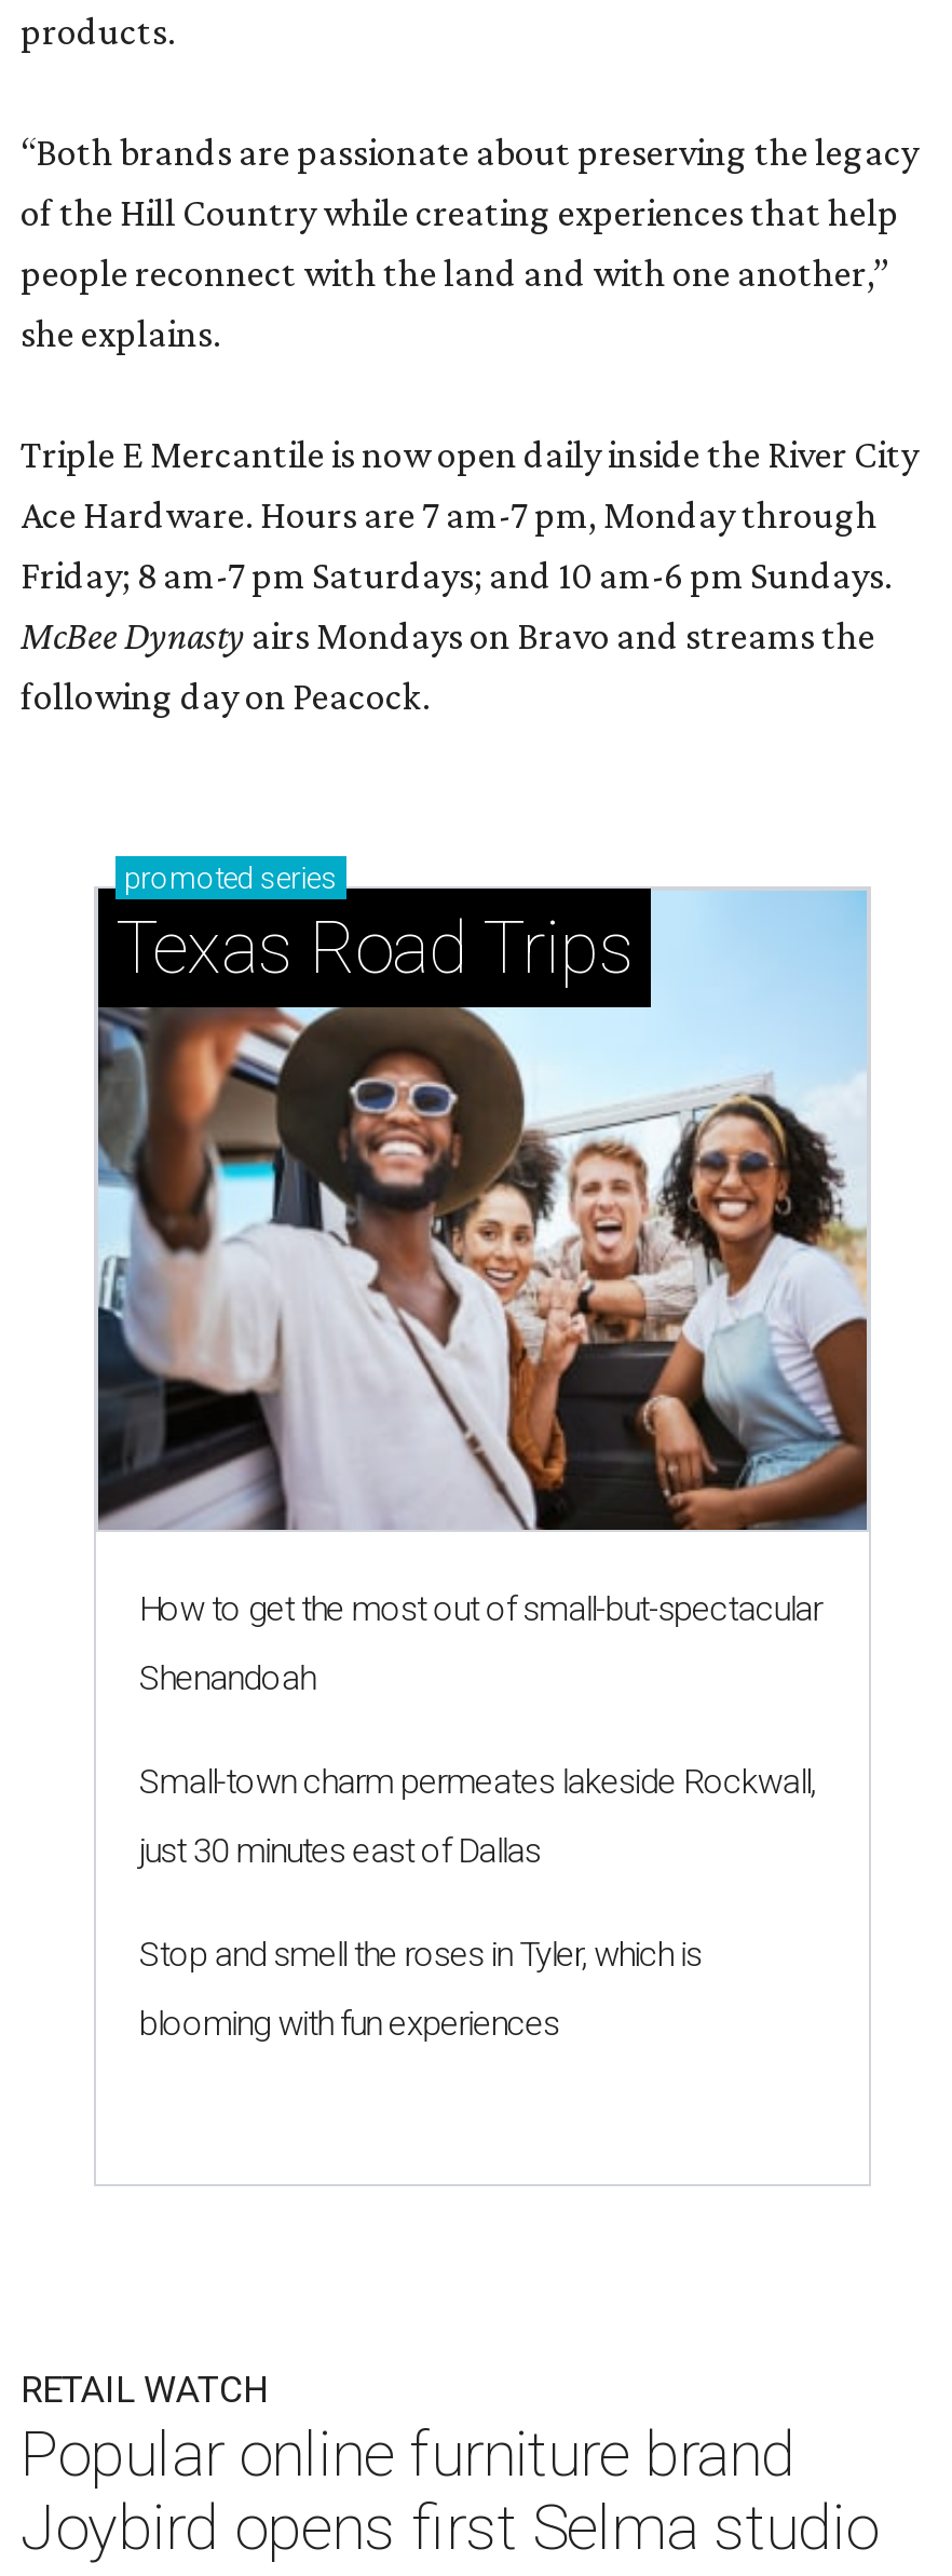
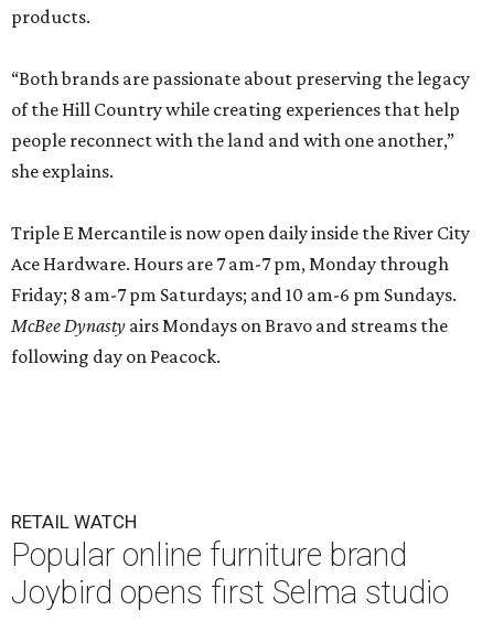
[94,861,871,1532] [image] | promoted series | Texas Road Trips -> none
[139,1589,822,2044] How to get the most out of small-but-spectacular | Shenandoah | Small-town charm permeates lakeside Rockwall, | just 30 minutes east of Dallas | Stop and smell the roses in Tyler, which is | blooming with fun experiences -> none

